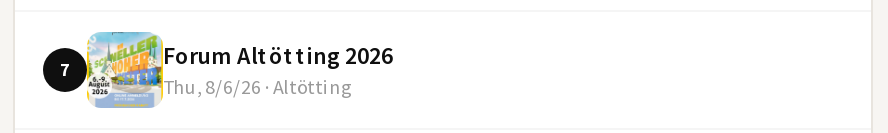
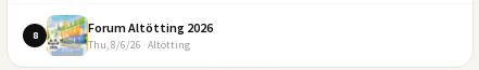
[60,58,70,80] 7 -> [32,29,37,41] 8

